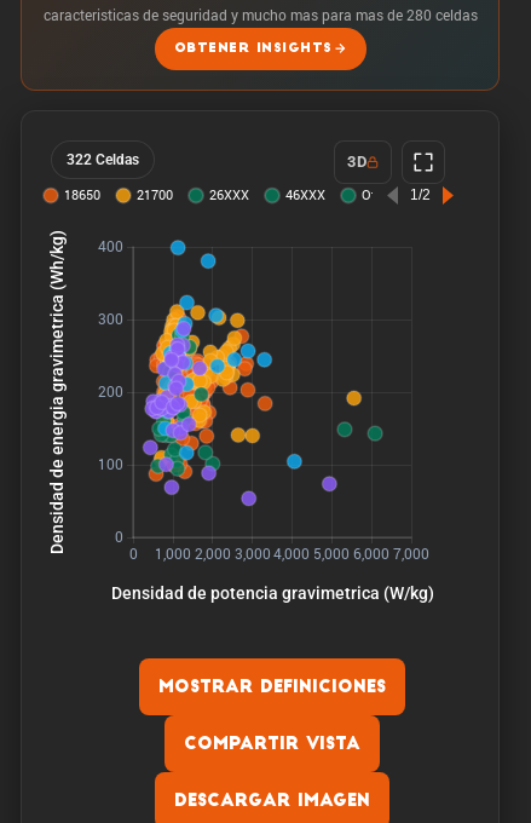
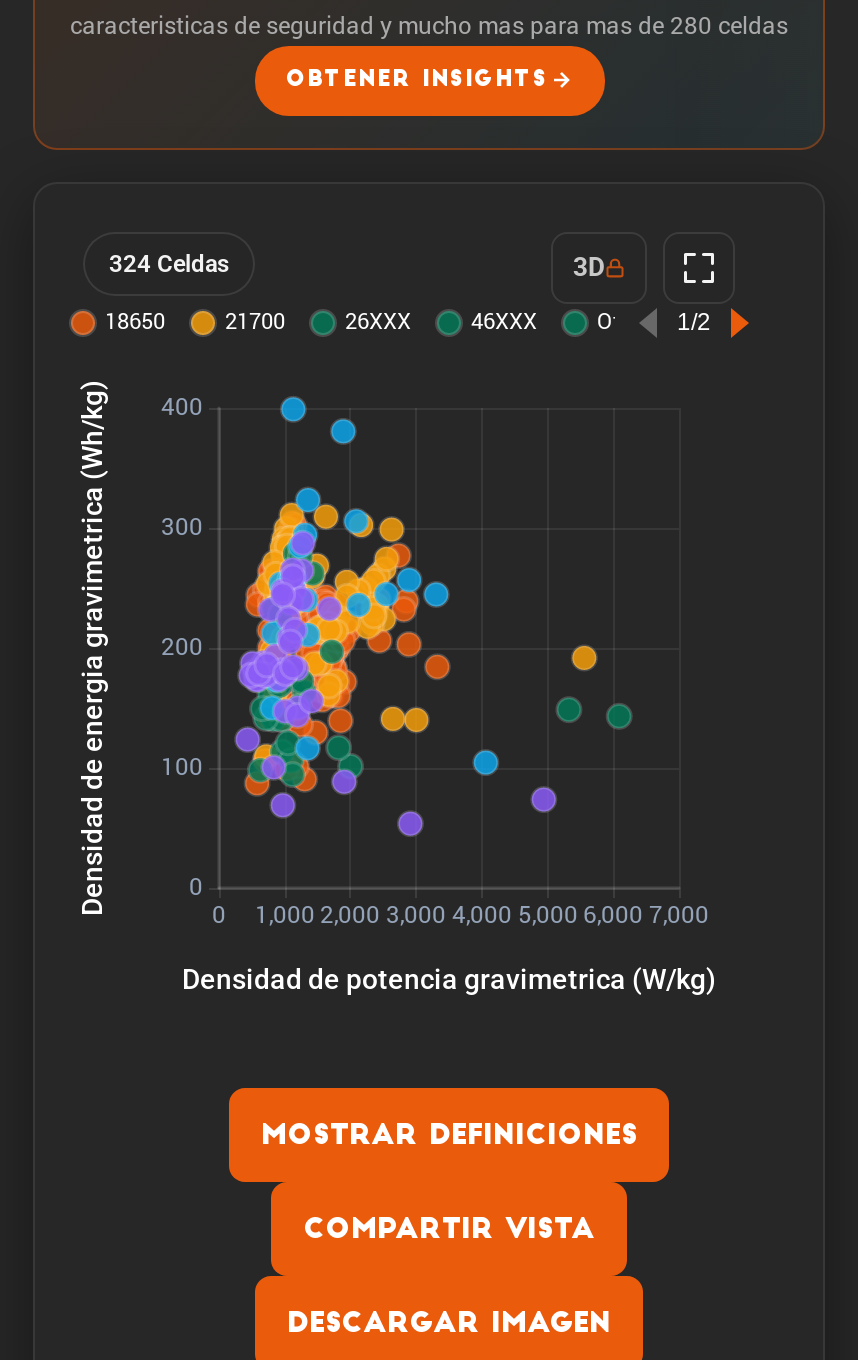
[67,151,139,168] 322 Celdas -> [109,249,229,277] 324 Celdas

